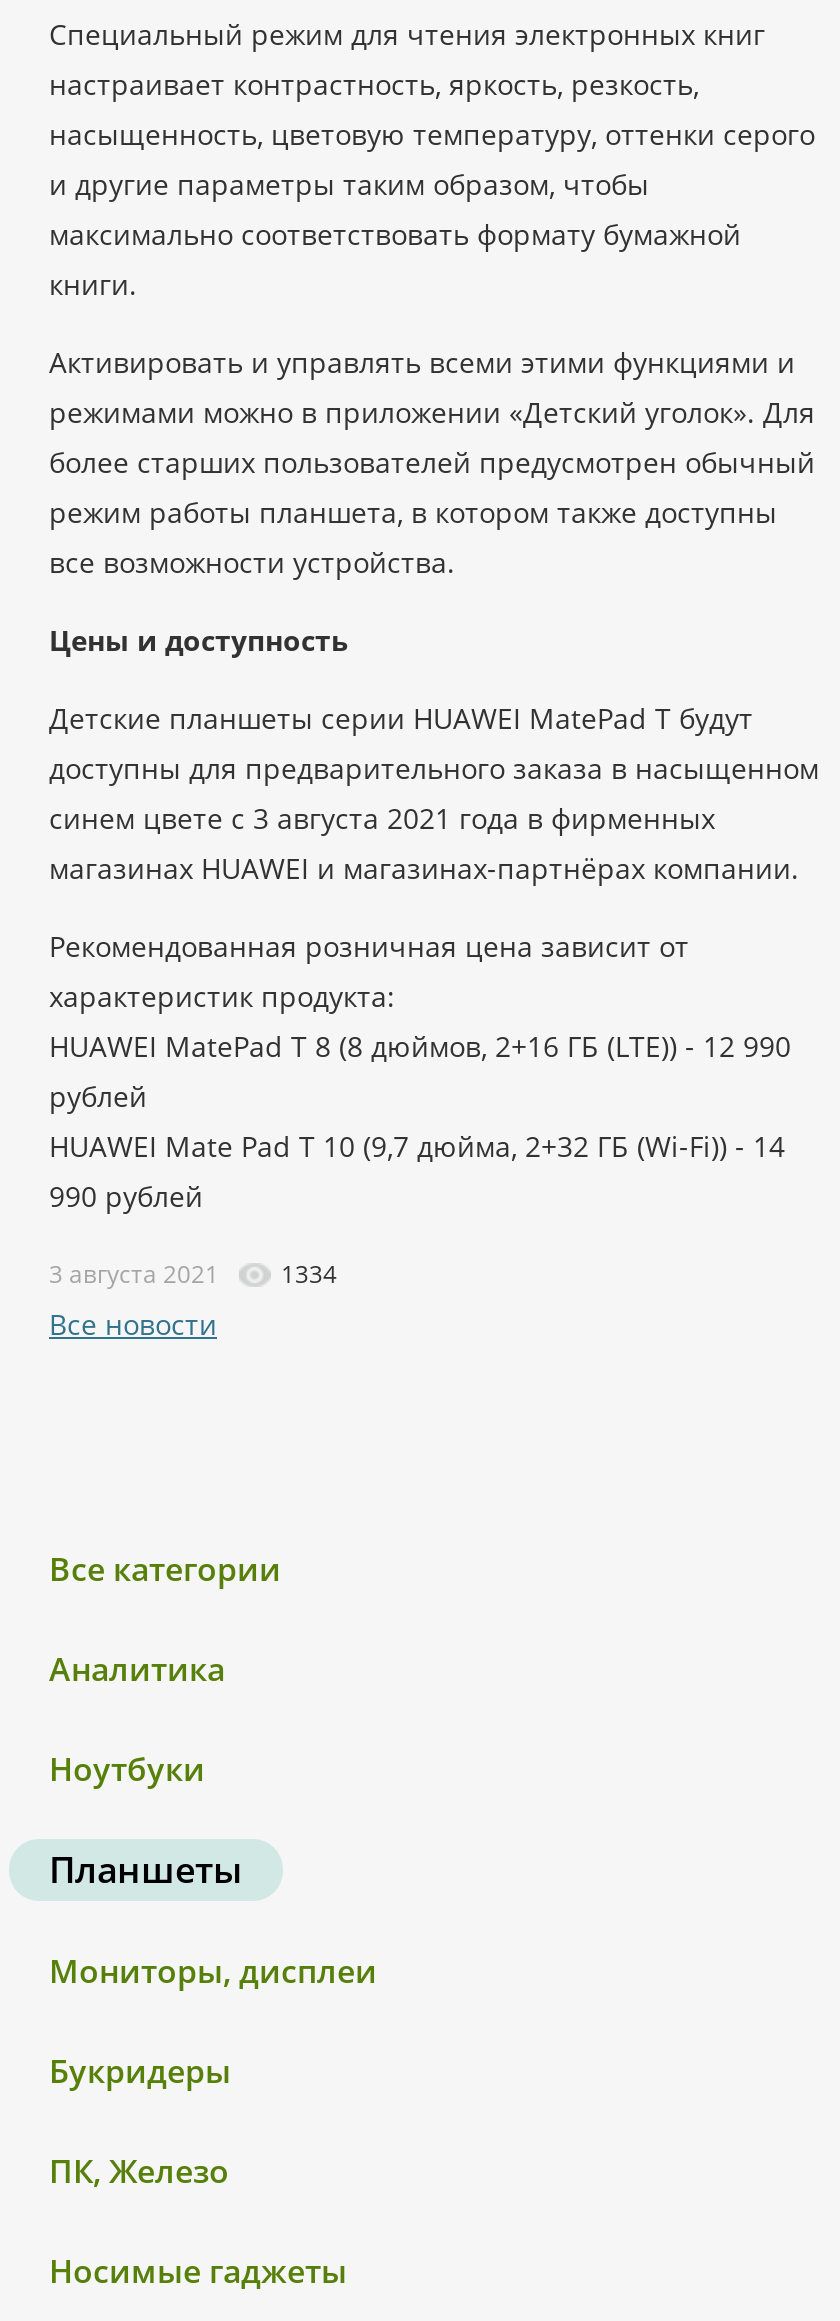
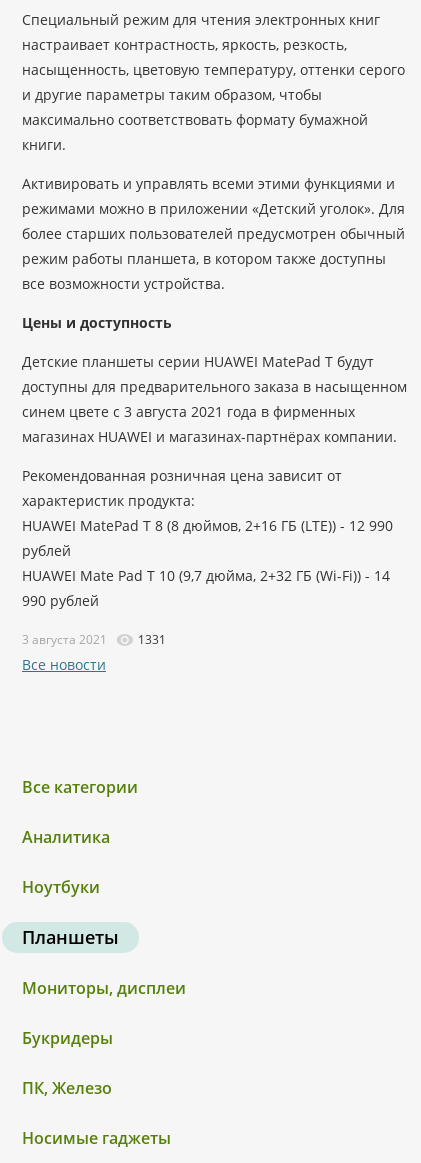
[281,1257,337,1291] 1334 -> [138,631,166,648] 1331

